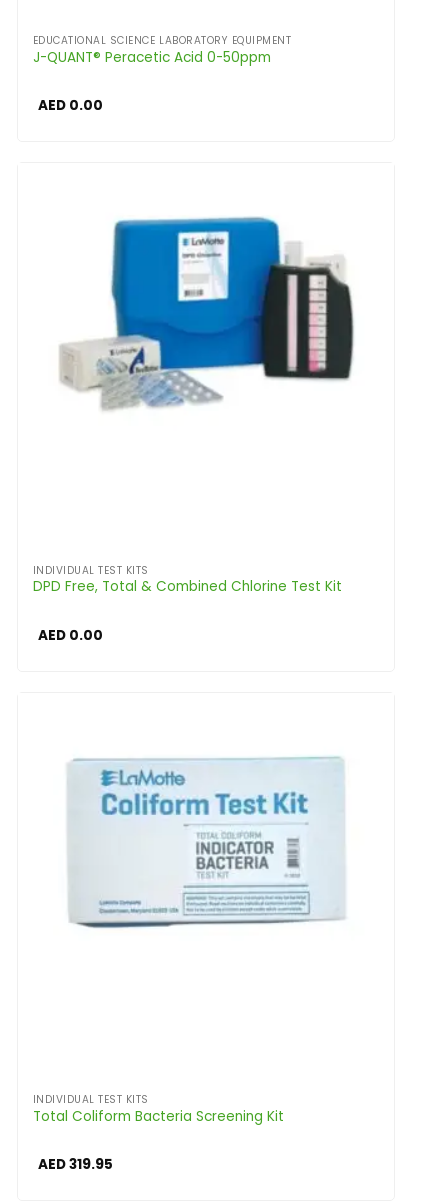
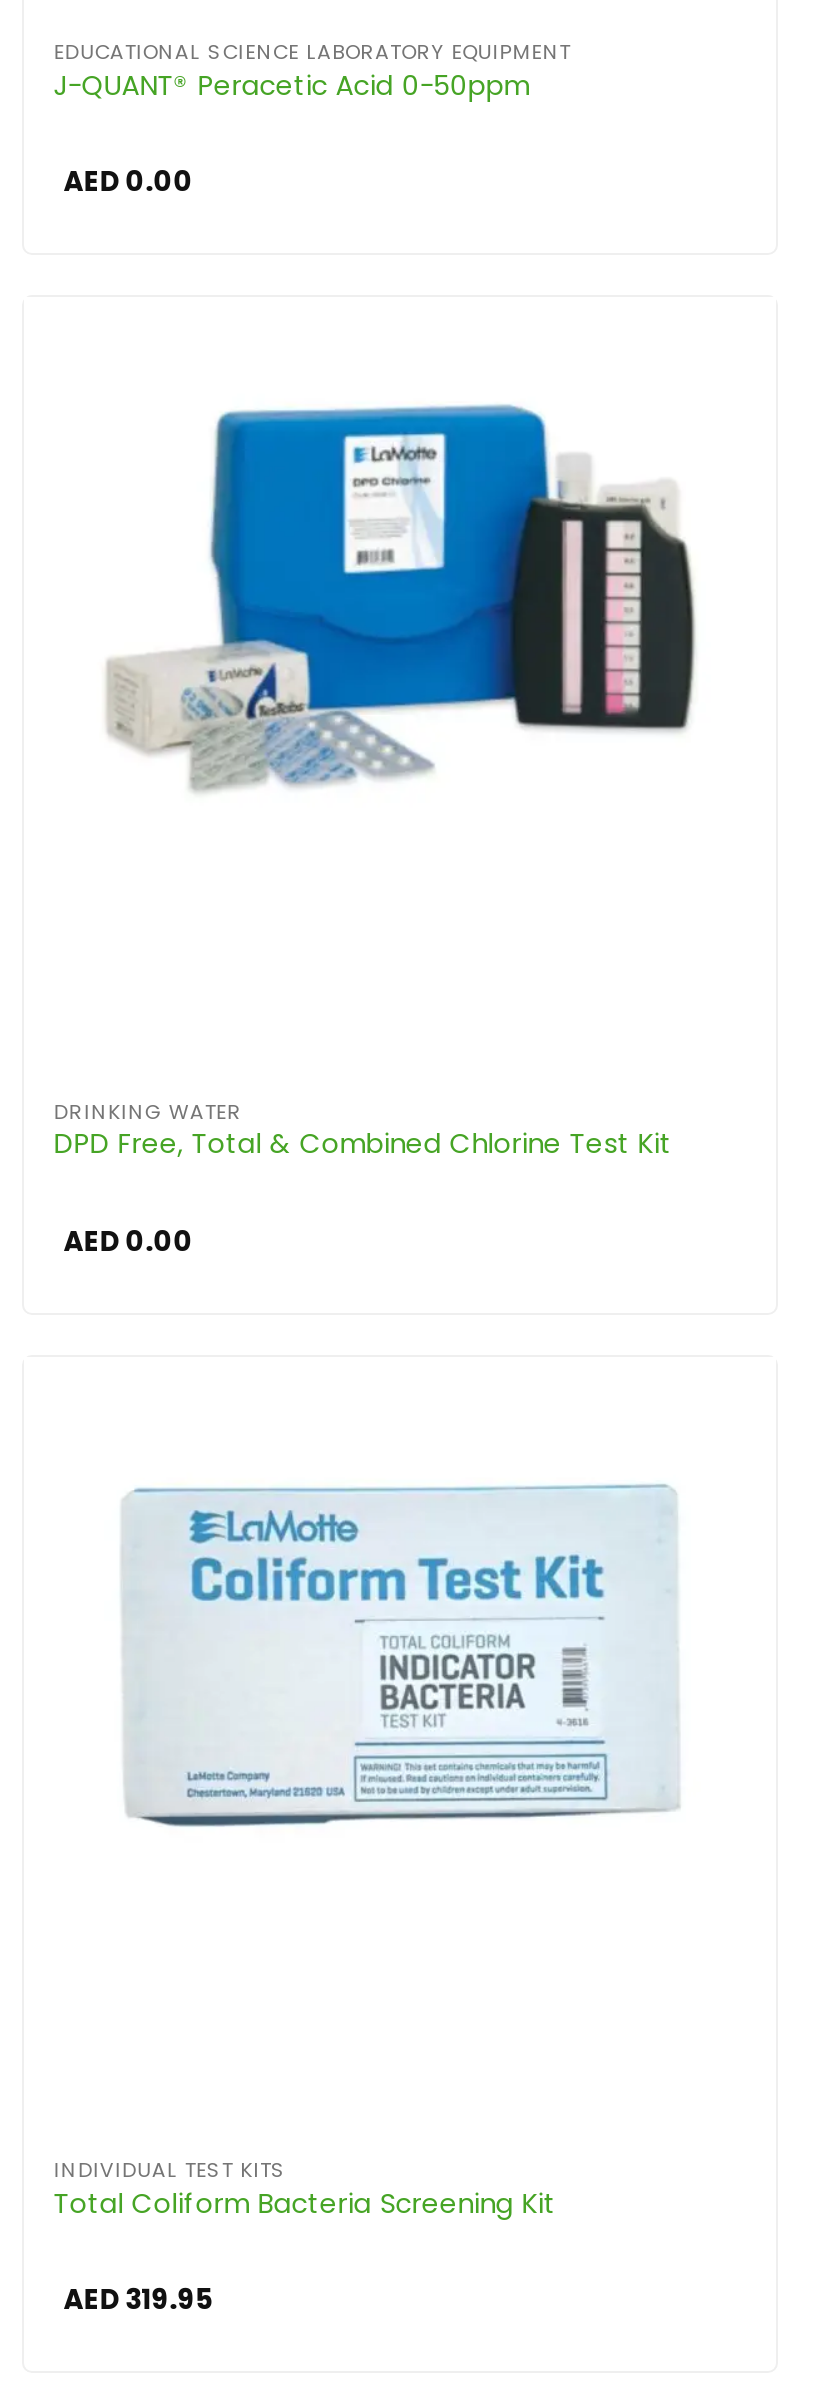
[33,563,149,578] INDIVIDUAL TEST KITS -> [54,1097,242,1127] DRINKING WATER

